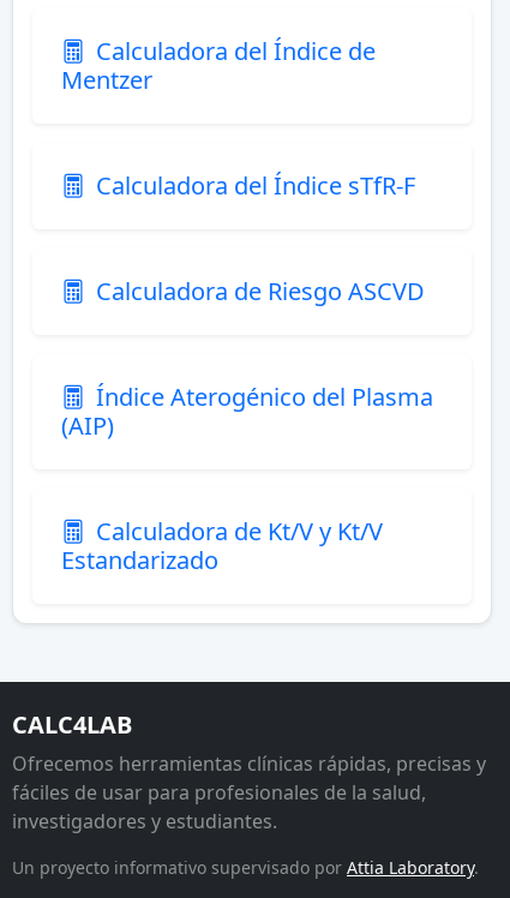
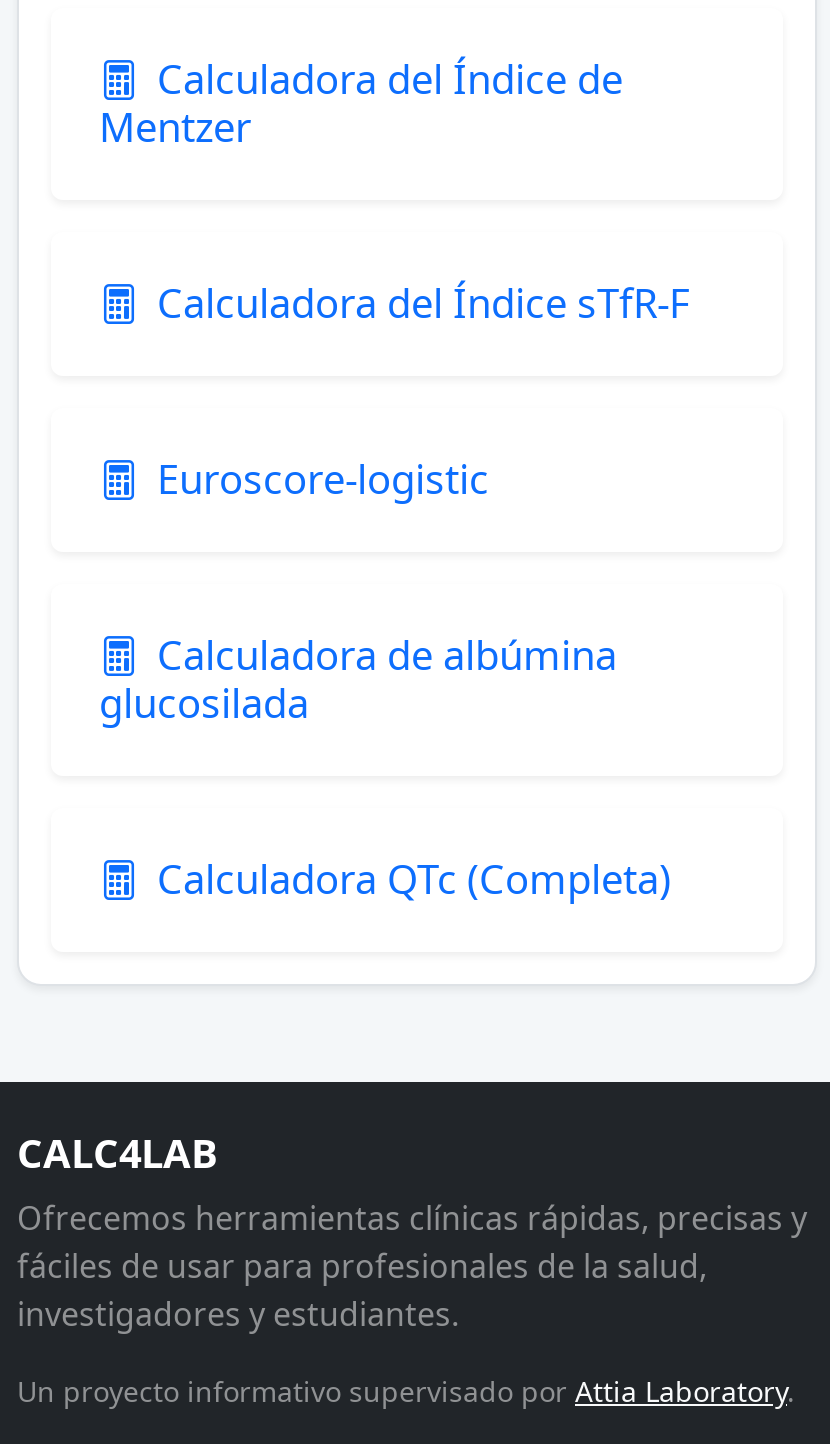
[90,275,425,308] Calculadora de Riesgo ASCVD -> [147,452,489,506] Euroscore-logistic
[61,381,433,442] Índice Aterogénico del Plasma | (AIP) -> [99,628,617,730] Calculadora de albúmina | glucosilada
[61,515,383,576] Calculadora de Kt/V y Kt/V | Estandarizado -> [147,852,671,906] Calculadora QTc (Completa)

